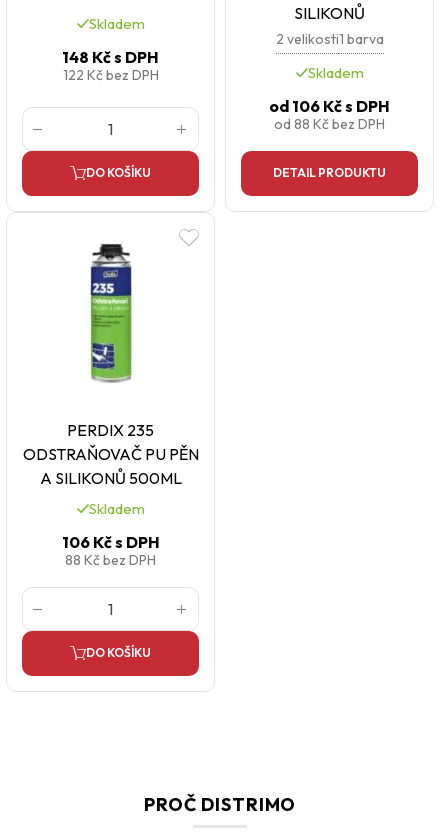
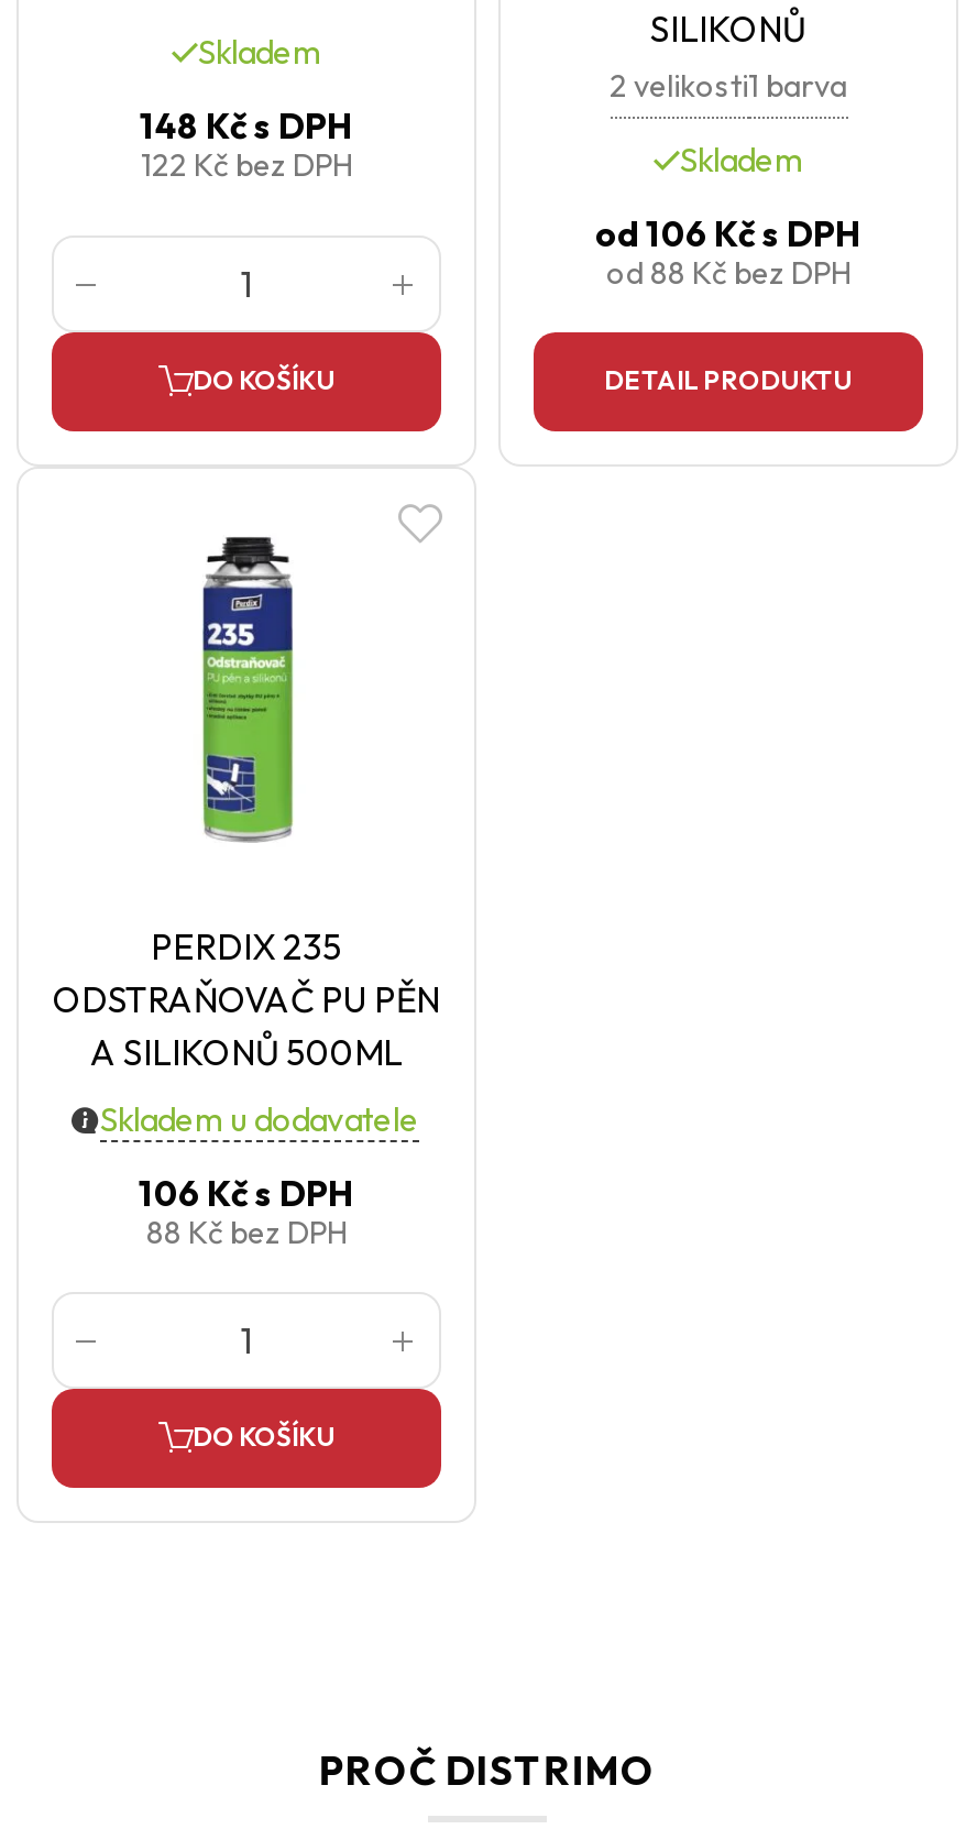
[88,499,144,518] Skladem -> [100,1098,419,1140] Skladem u dodavatele

